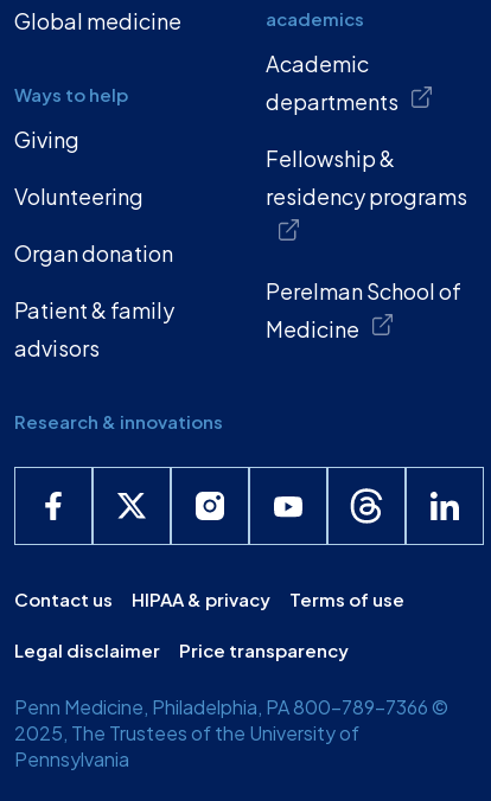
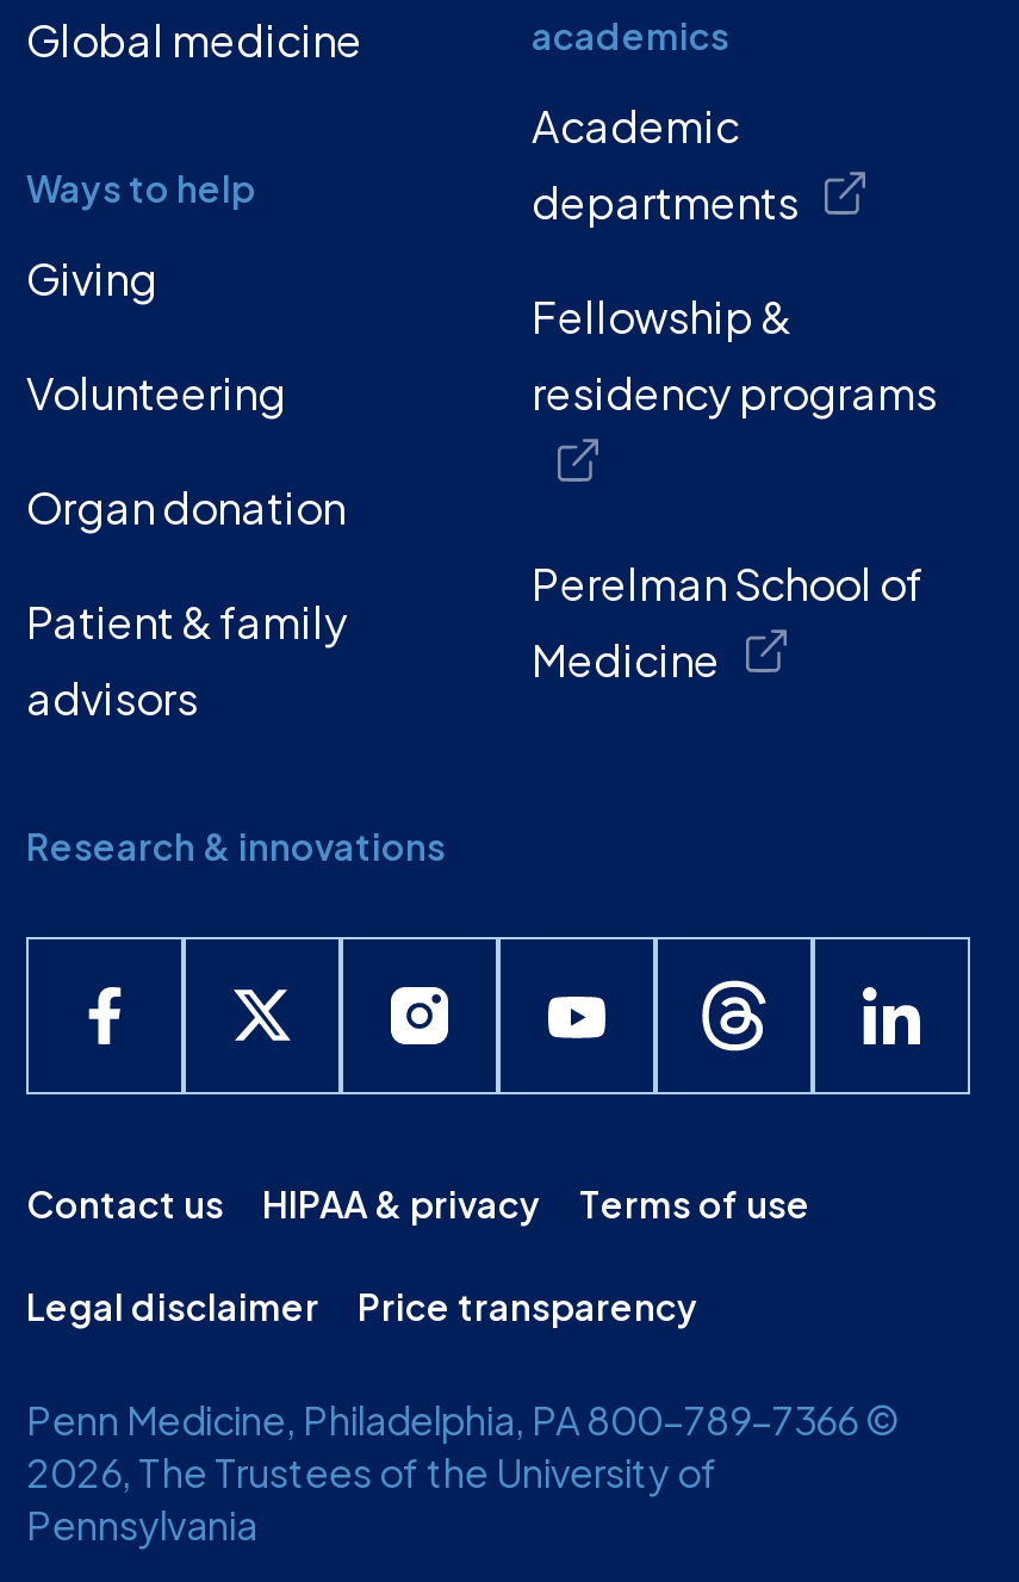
[14,720,359,745] 2025, The Trustees of the University of -> [26,1447,717,1497] 2026, The Trustees of the University of

